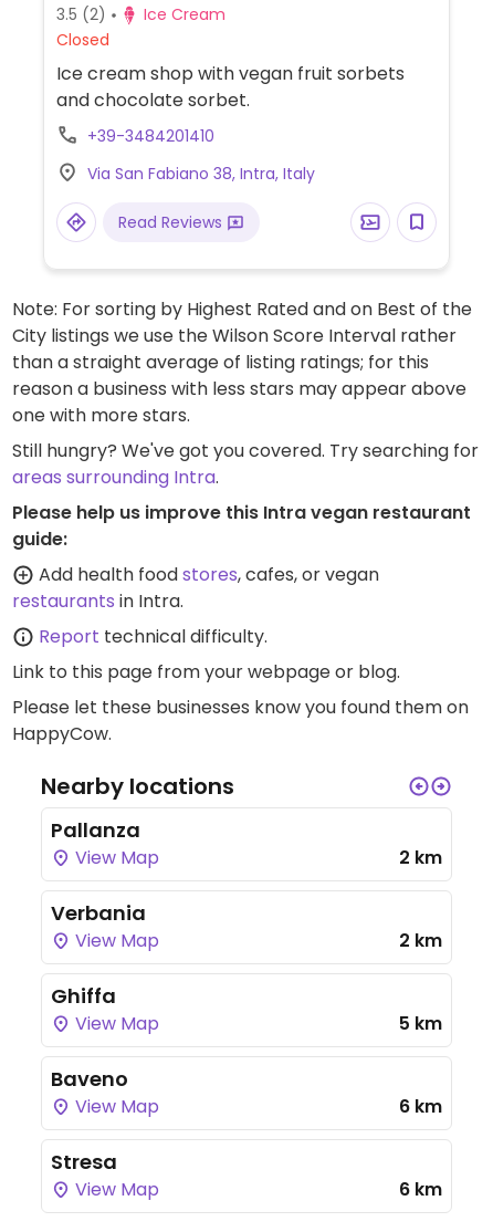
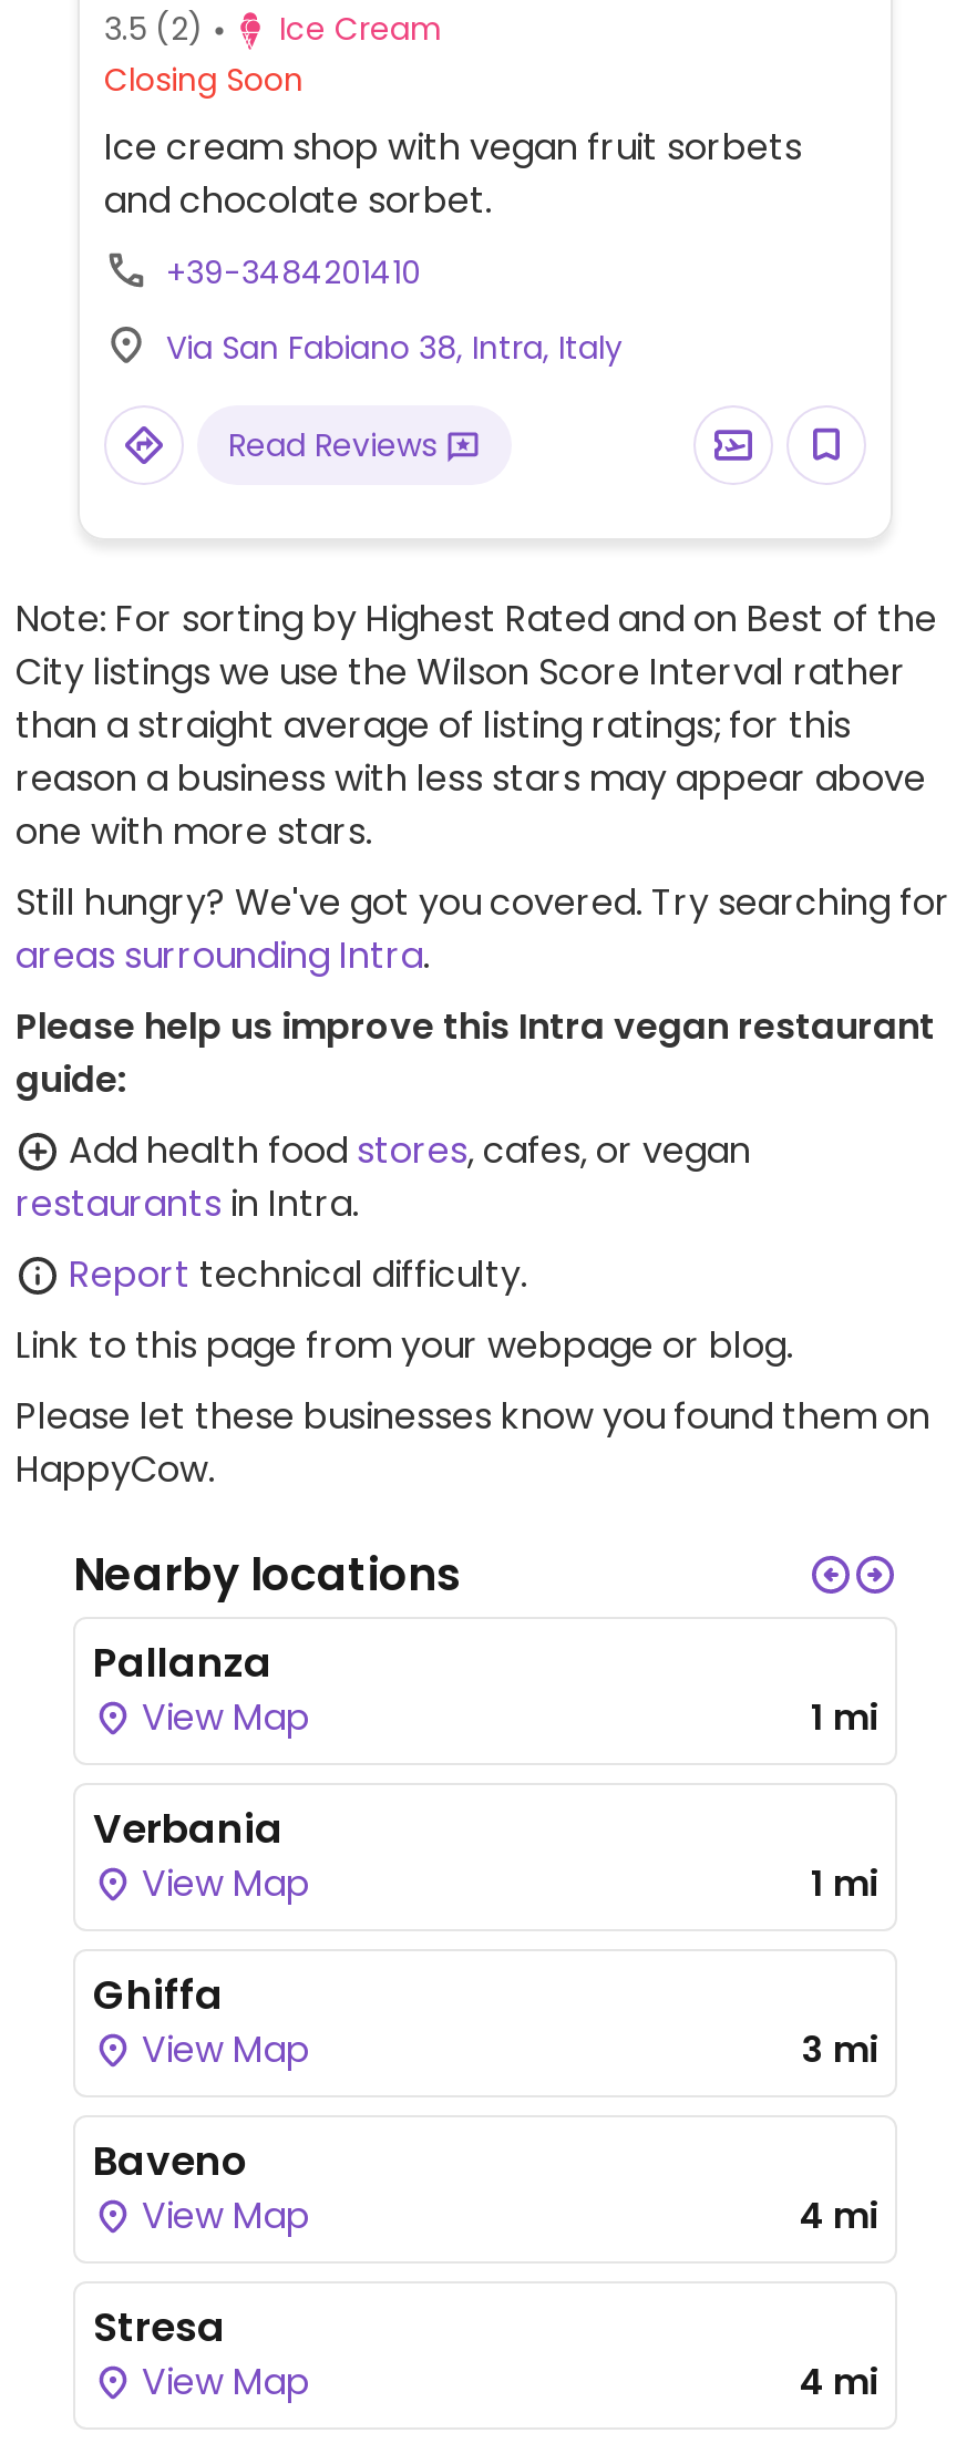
[56,29,109,51] Closed -> [104,58,304,102] Closing Soon
[399,845,442,870] 2 km -> [811,1692,877,1743] 1 mi
[399,928,442,953] 2 km -> [811,1858,877,1909] 1 mi
[399,1011,442,1036] 5 km -> [802,2024,877,2075] 3 mi
[399,1094,442,1119] 6 km -> [800,2190,877,2241] 4 mi
[399,1177,442,1202] 6 km -> [800,2357,877,2408] 4 mi

